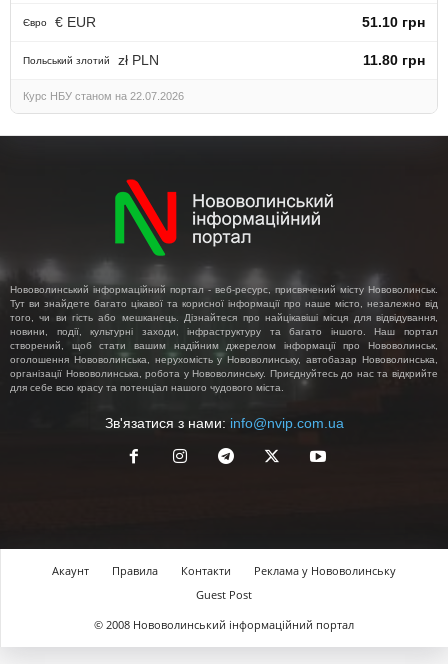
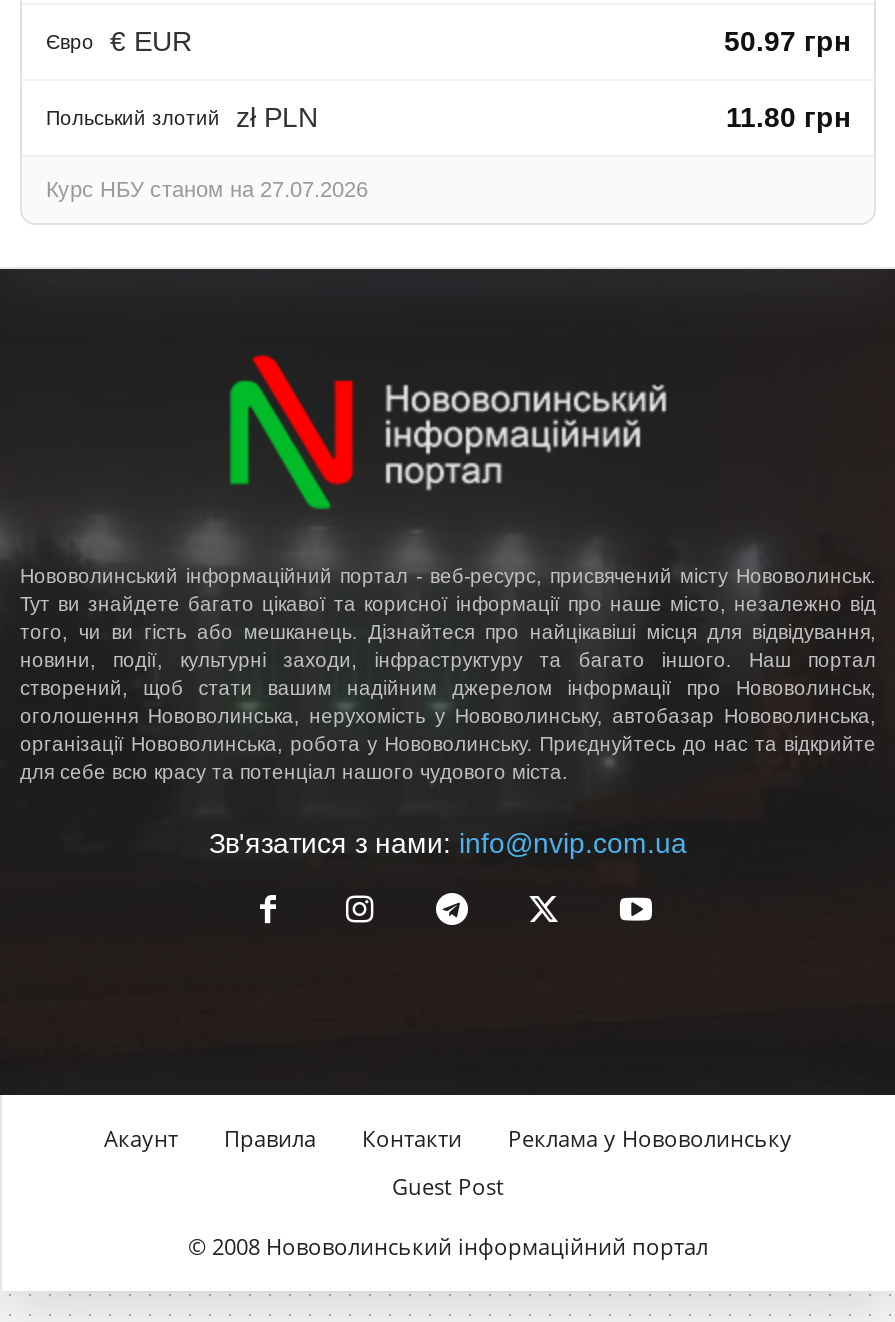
[362,14,425,30] 51.10 грн -> [724,24,850,56] 50.97 грн
[23,90,184,102] Курс НБУ станом на 22.07.2026 -> [46,176,368,200] Курс НБУ станом на 27.07.2026

